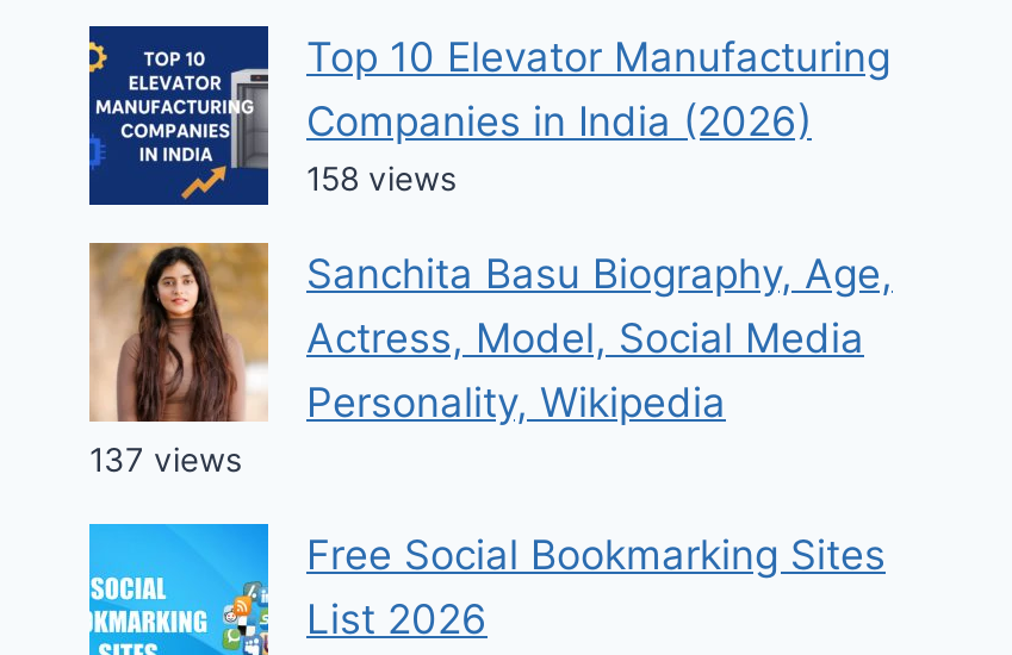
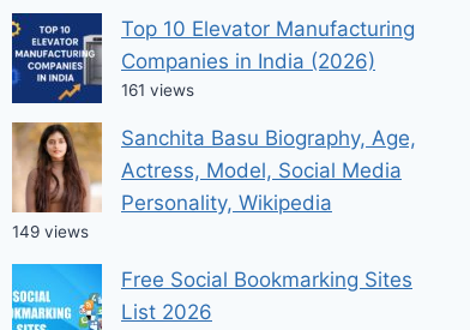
[306,160,457,198] 158 views -> [121,81,194,100] 161 views
[89,441,242,479] 137 views -> [12,222,89,241] 149 views

